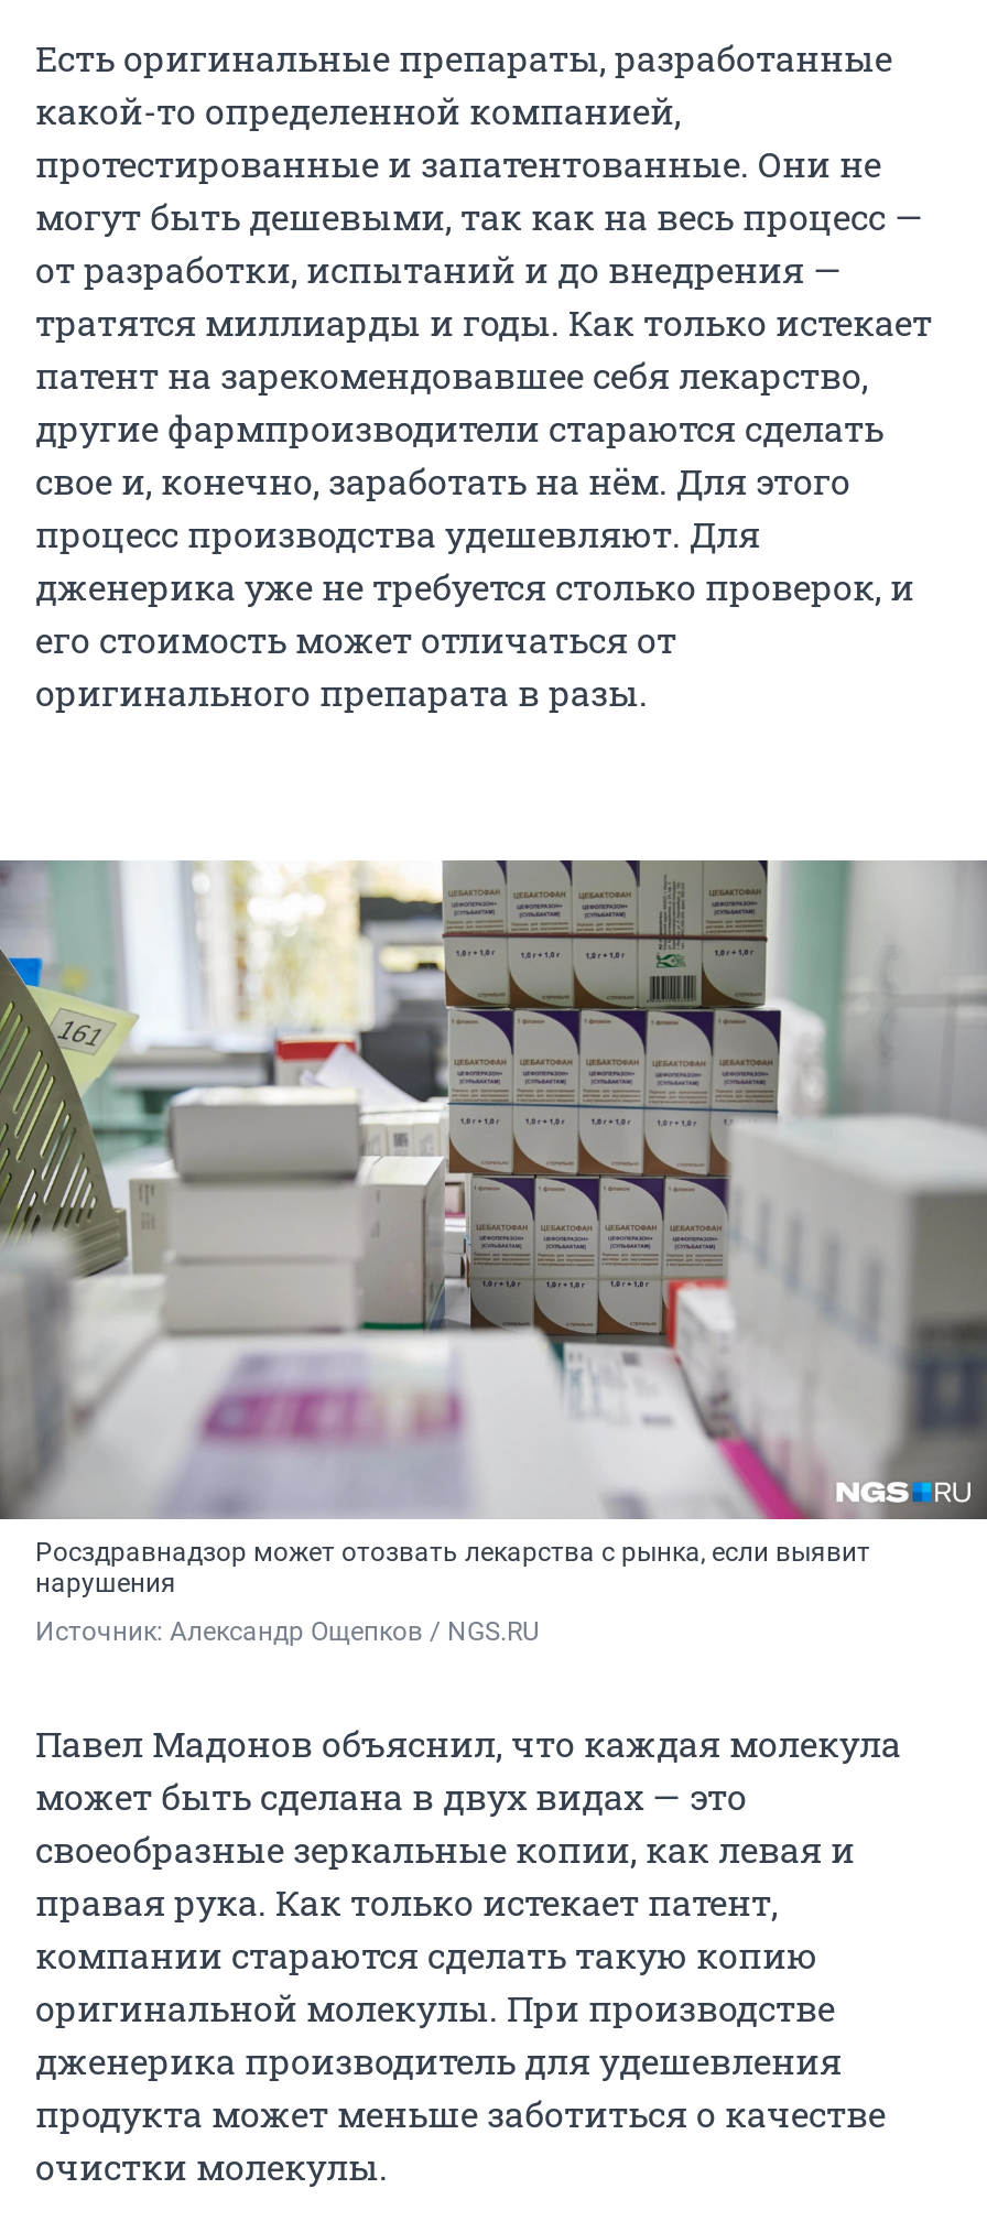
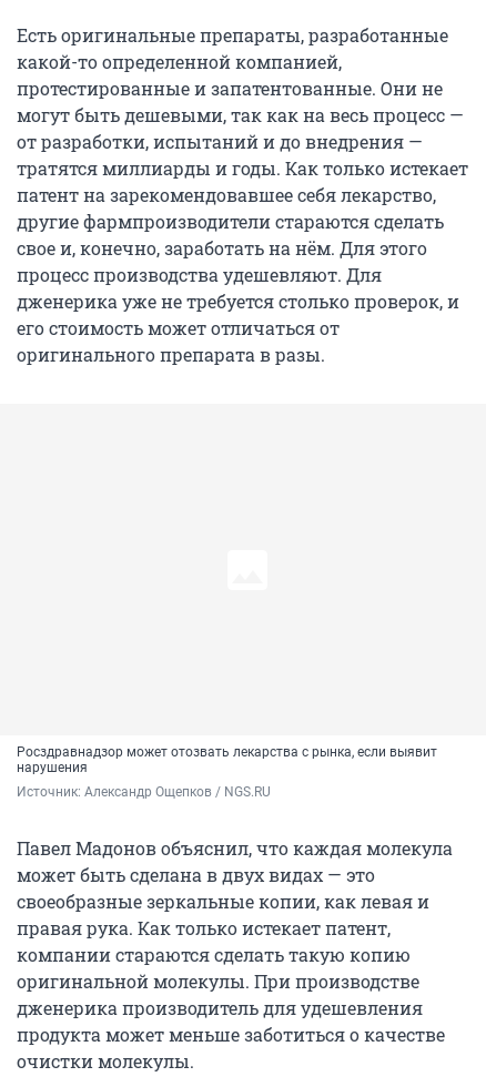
[7,858,980,1521] [image] -> none

